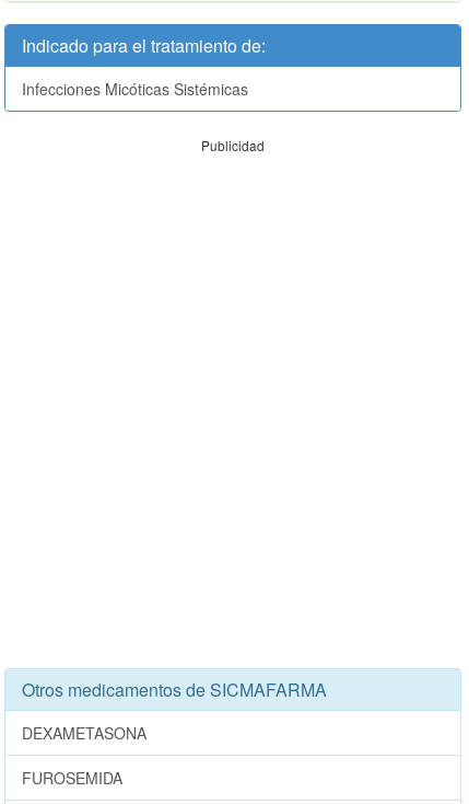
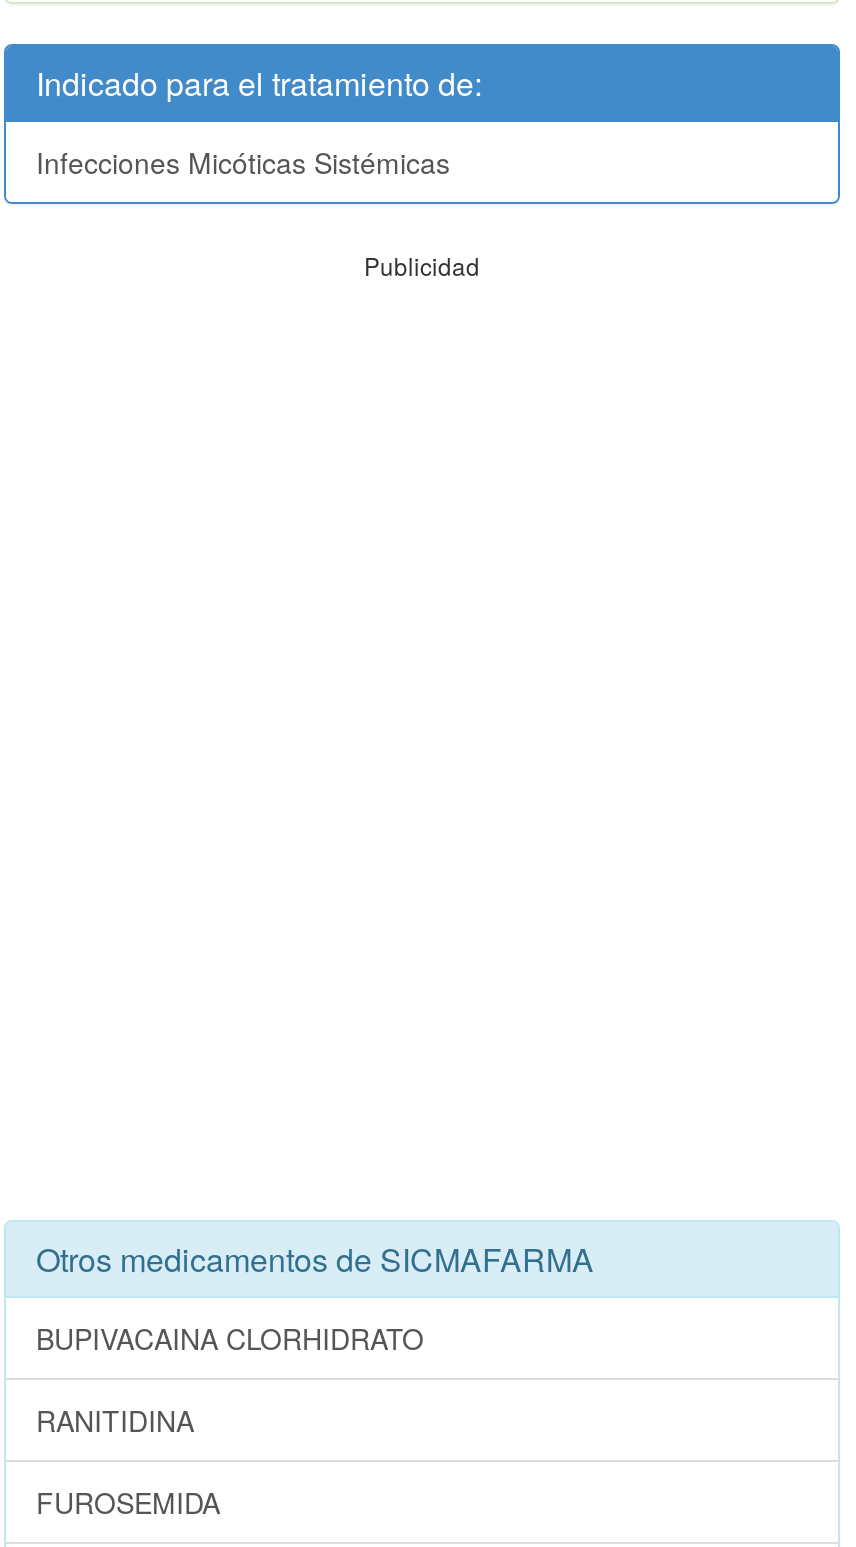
[22,722,146,744] DEXAMETASONA -> [36,1318,424,1440] BUPIVACAINA CLORHIDRATO | RANITIDINA

